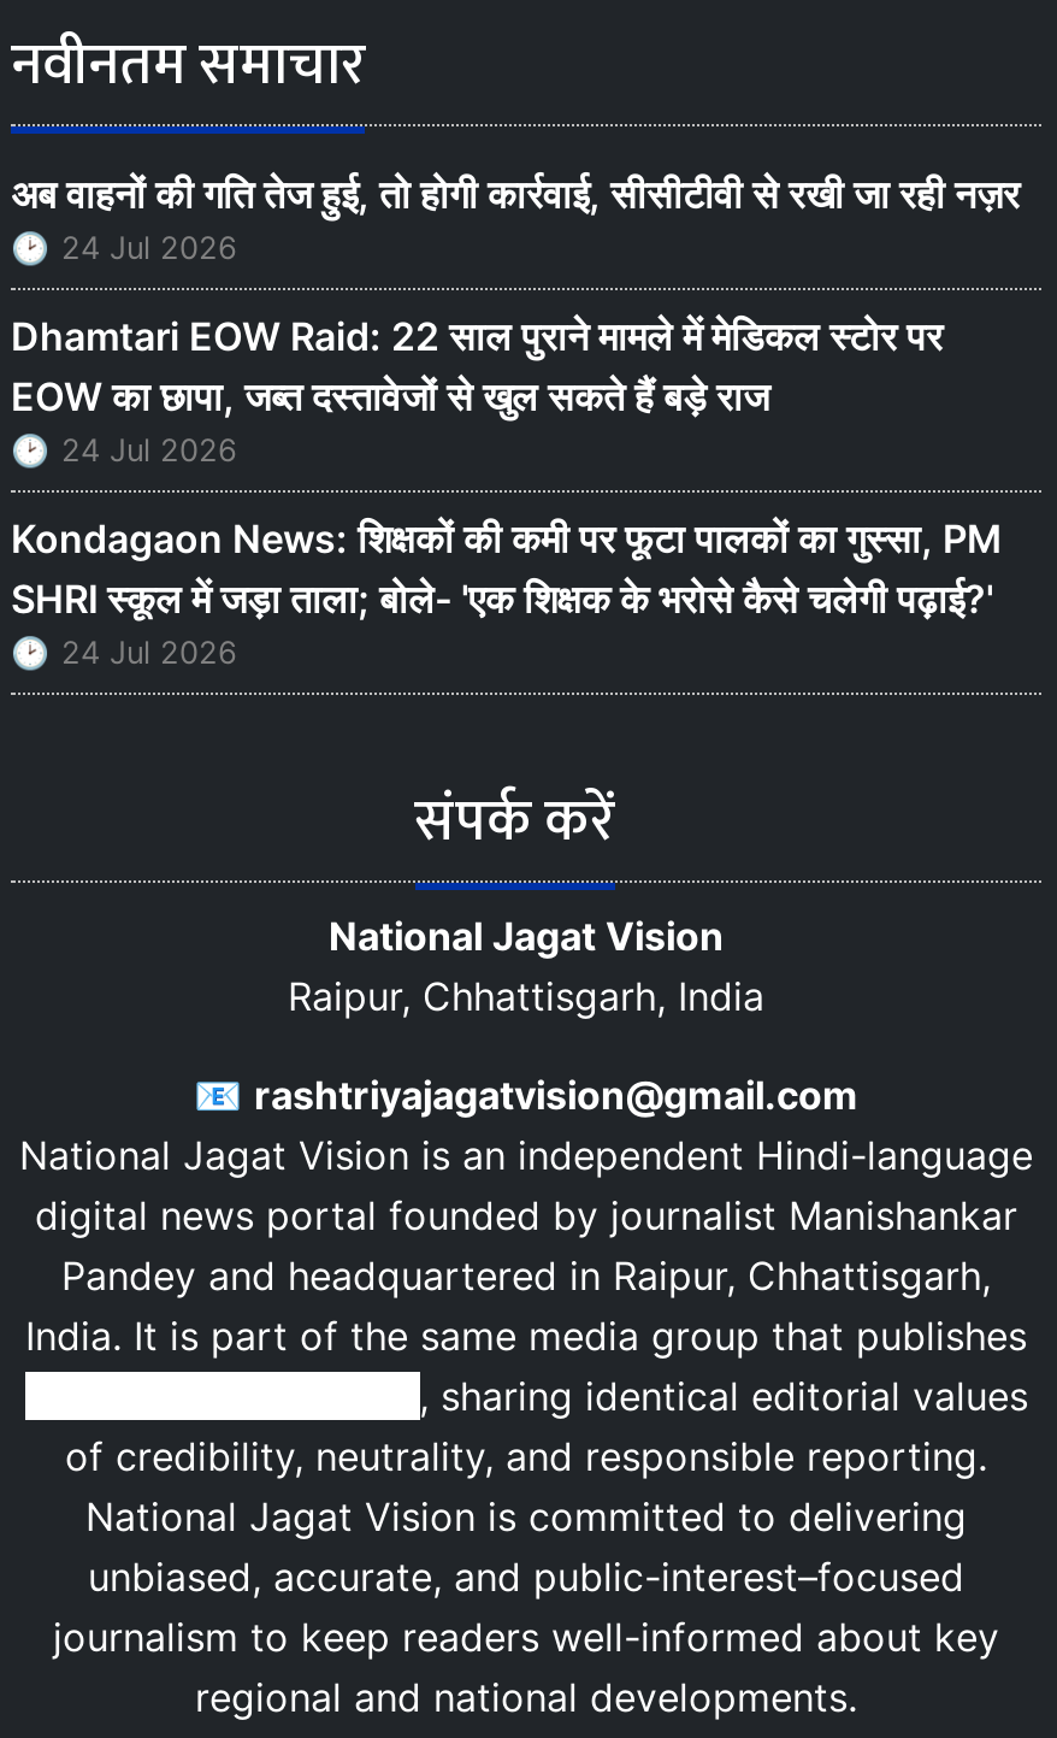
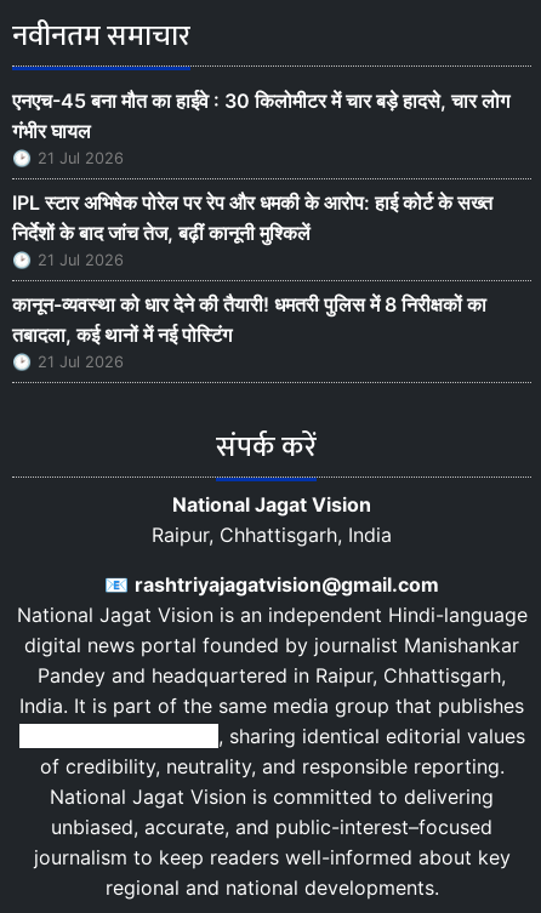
[11,170,1020,266] अब वाहनों की गति तेज हुई, तो होगी कार्रवाई, सीसीटीवी से रखी जा रही नज़र | 24 Jul 2026 -> [12,89,509,167] एनएच-45 बना मौत का हाईवे : 30 किलोमीटर में चार बड़े हादसे, चार लोग | गंभीर घायल | 21 Jul 2026
[11,311,943,468] Dhamtari EOW Raid: 22 साल पुराने मामले में मेडिकल स्टोर पर | EOW का छापा, जब्त दस्तावेजों से खुल सकते हैं बड़े राज | 24 Jul 2026 -> [12,190,492,269] IPL स्टार अभिषेक पोरेल पर रेप और धमकी के आरोप: हाई कोर्ट के सख्त | निर्देशों के बाद जांच तेज, बढ़ीं कानूनी मुश्किलें | 21 Jul 2026
[11,513,1003,670] Kondagaon News: शिक्षकों की कमी पर फूटा पालकों का गुस्सा, PM | SHRI स्कूल में जड़ा ताला; बोले- 'एक शिक्षक के भरोसे कैसे चलेगी पढ़ाई?' | 24 Jul 2026 -> [12,292,486,371] कानून-व्यवस्था को धार देने की तैयारी! धमतरी पुलिस में 8 निरीक्षकों का | तबादला, कई थानों में नई पोस्टिंग | 21 Jul 2026

